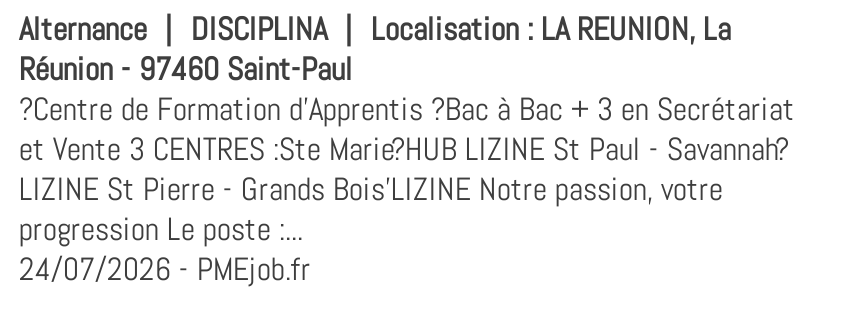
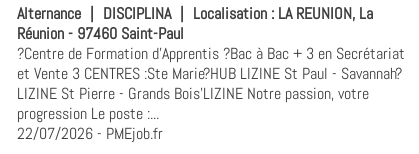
[19,247,311,289] 24/07/2026 - PMEjob.fr -> [17,123,163,144] 22/07/2026 - PMEjob.fr

